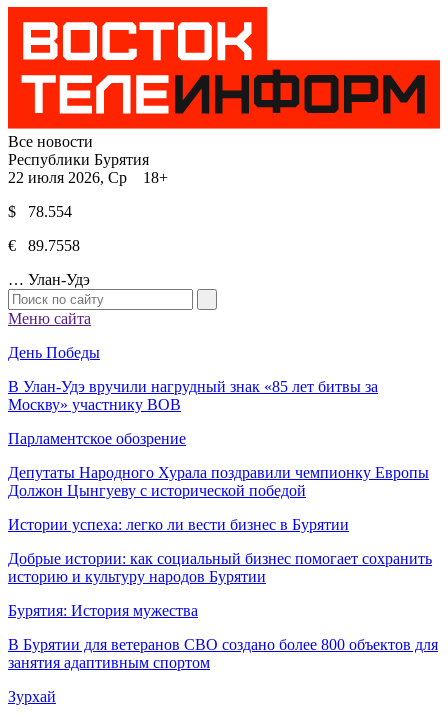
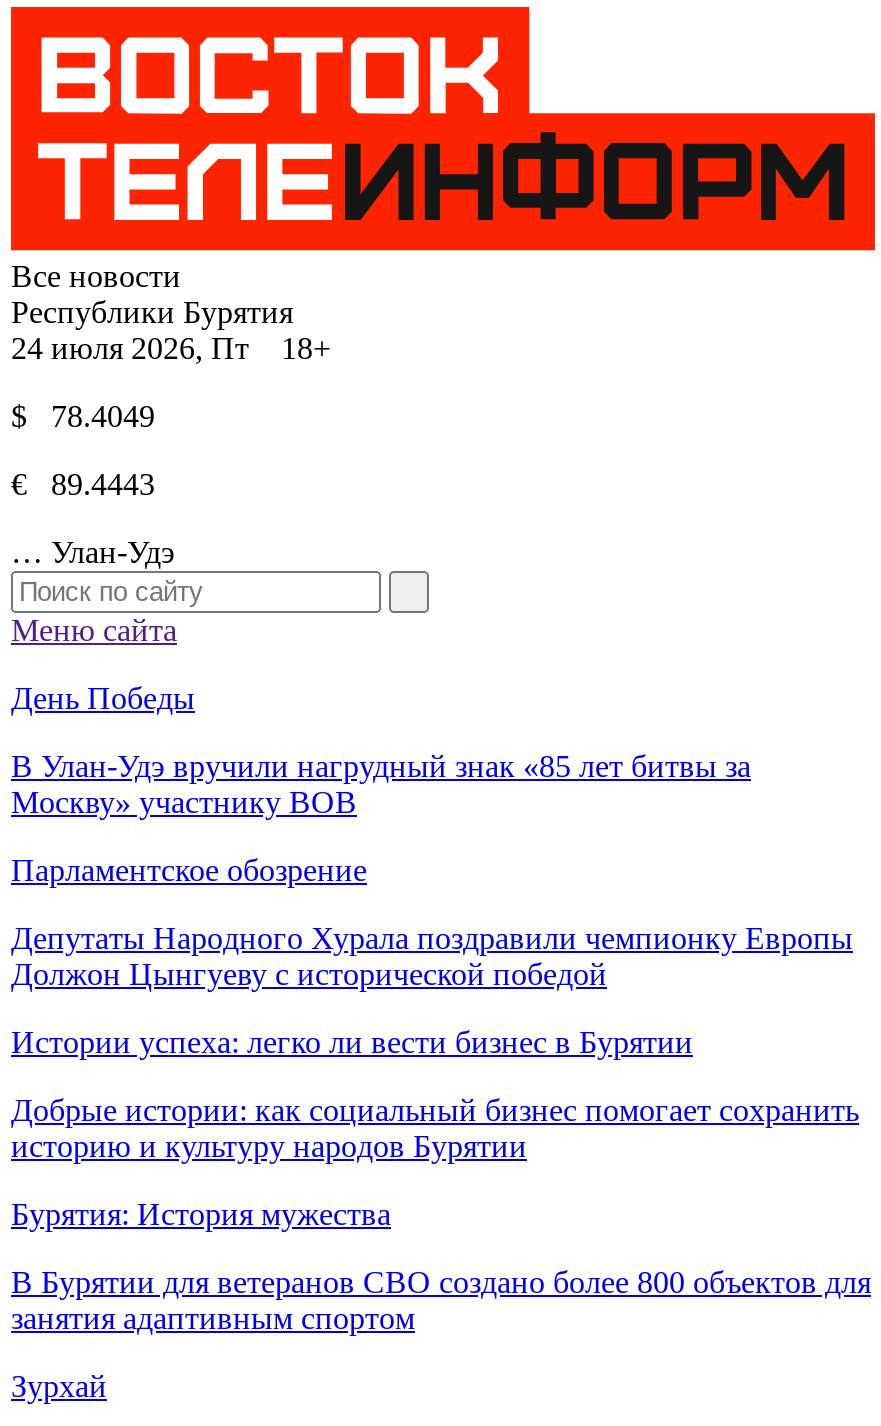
[8,169,168,186] 22 июля 2026, Ср 18+ -> [11,332,331,366] 24 июля 2026, Пт 18+
[8,203,72,220] $ 78.554 -> [11,400,155,434] $ 78.4049
[8,237,80,254] € 89.7558 -> [11,468,155,502] € 89.4443

